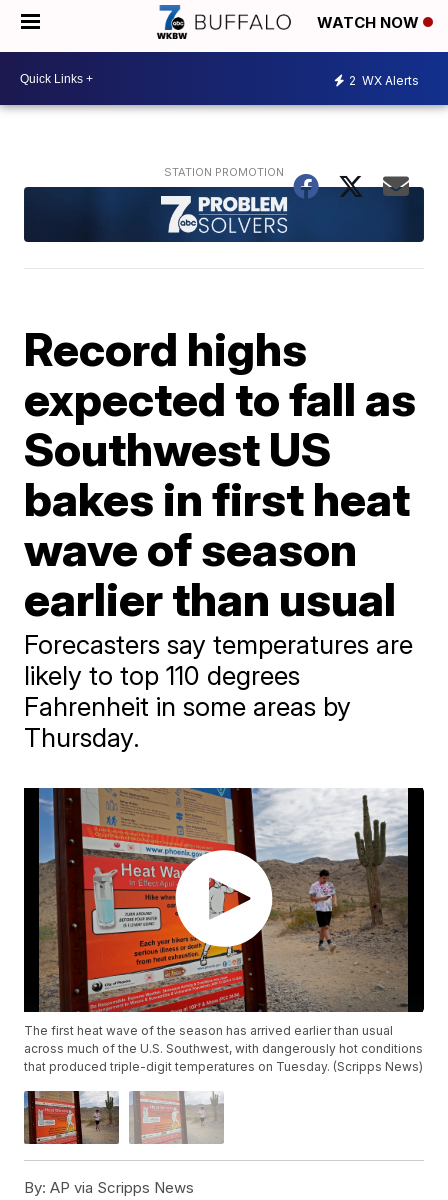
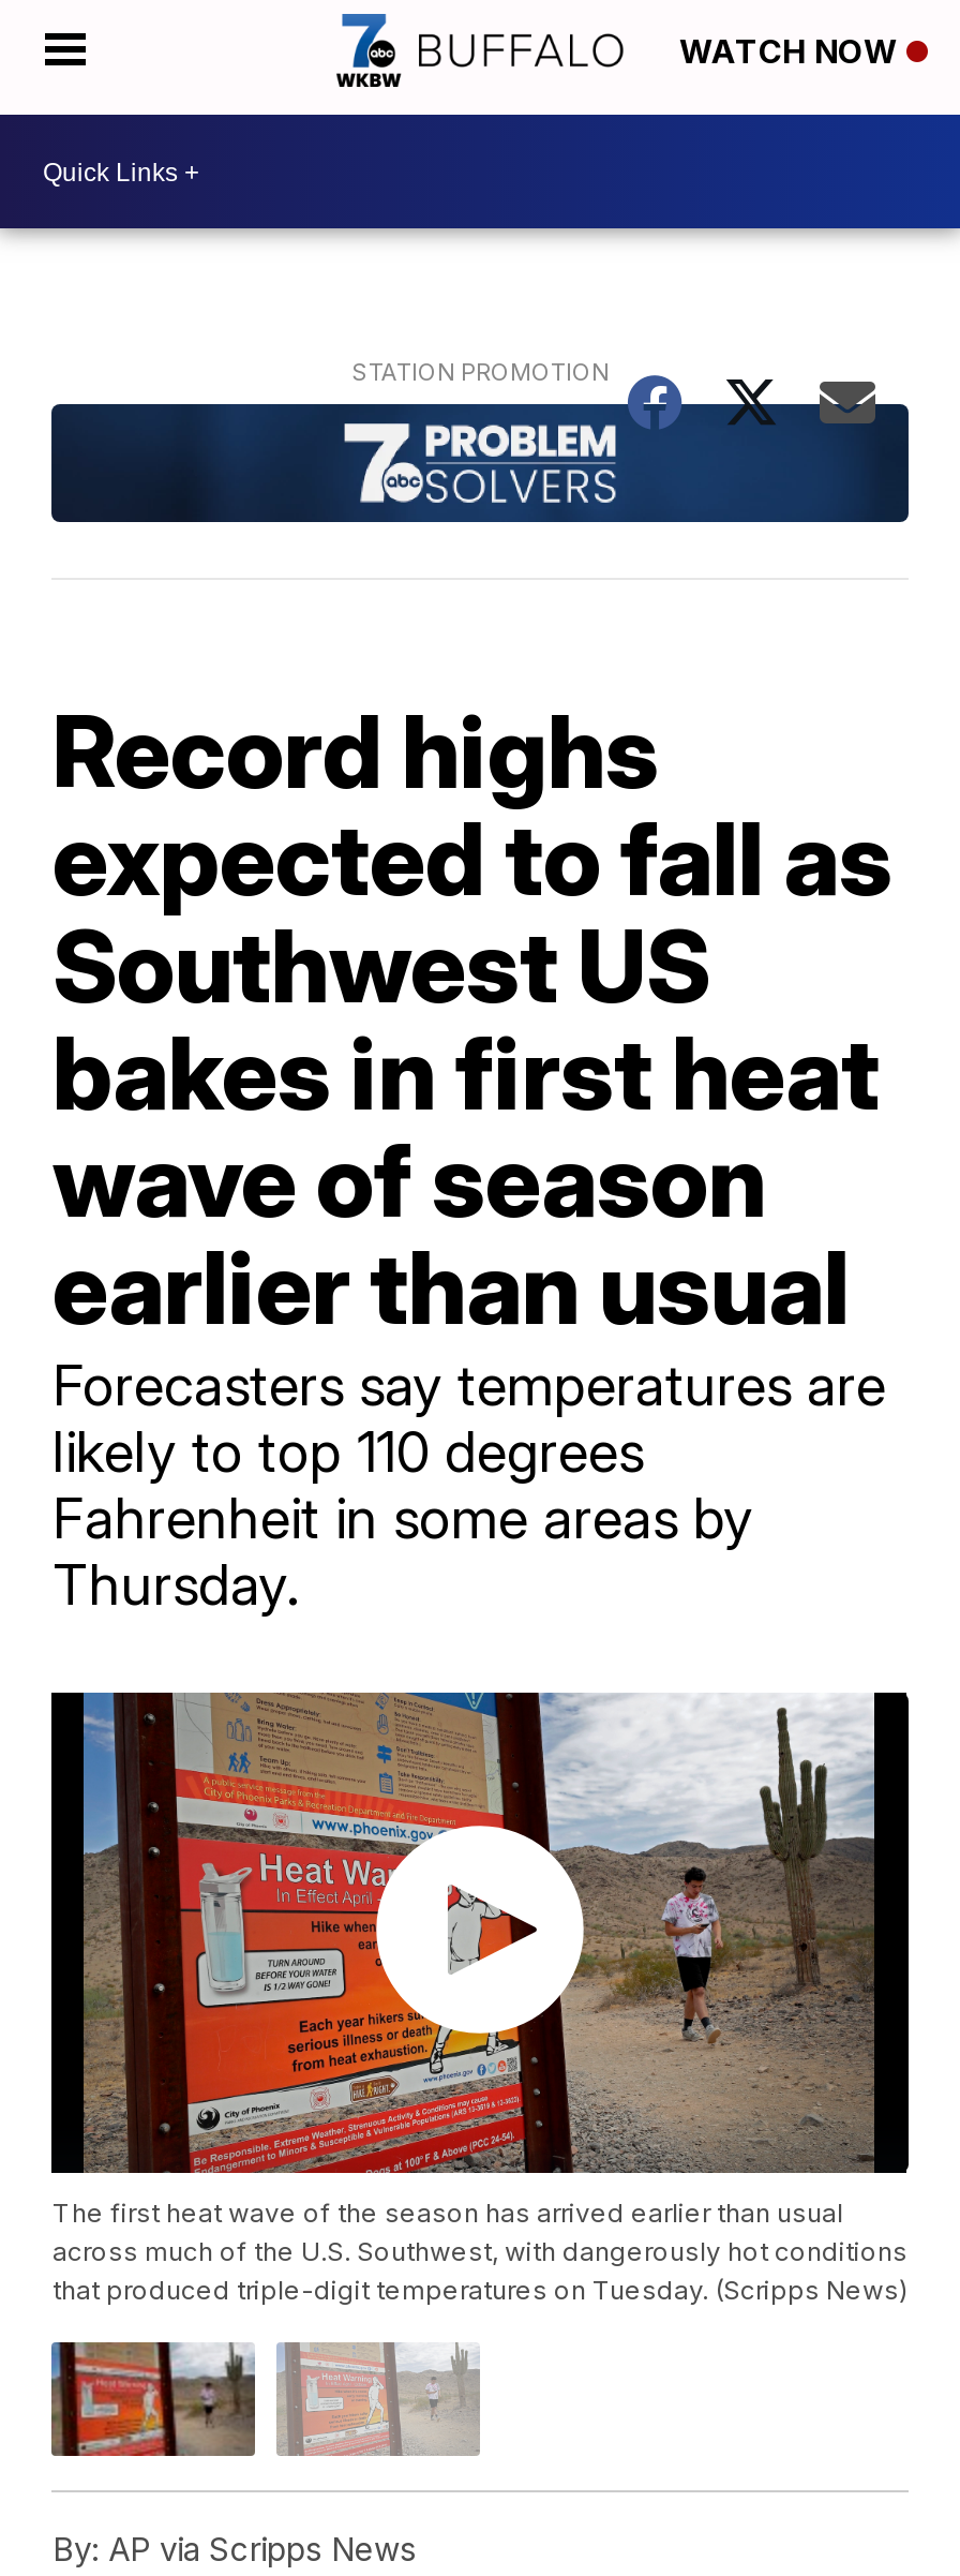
[349,72,419,87] 2 WX Alerts -> none

